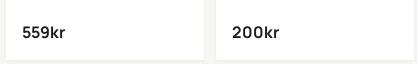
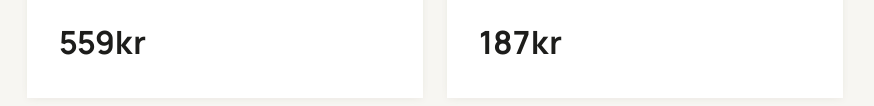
[232,21,279,43] 200kr -> [479,20,562,64] 187kr

